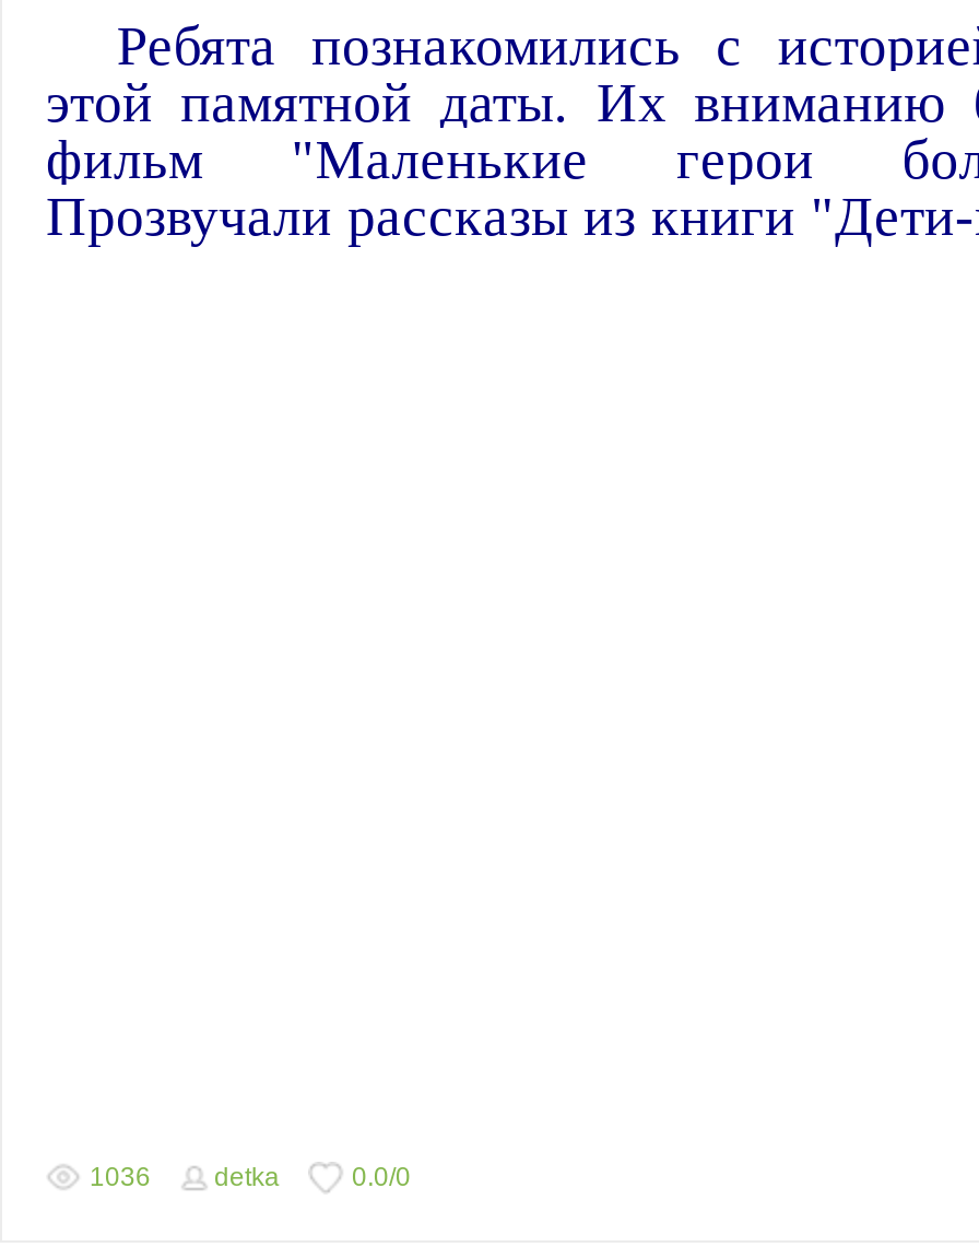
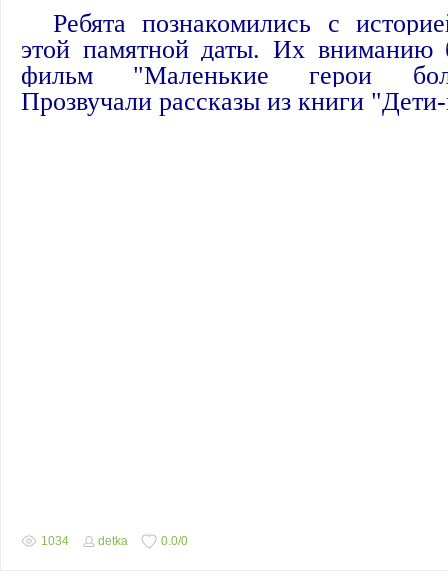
[90,1162,151,1192] 1036 -> [41,534,69,548] 1034

